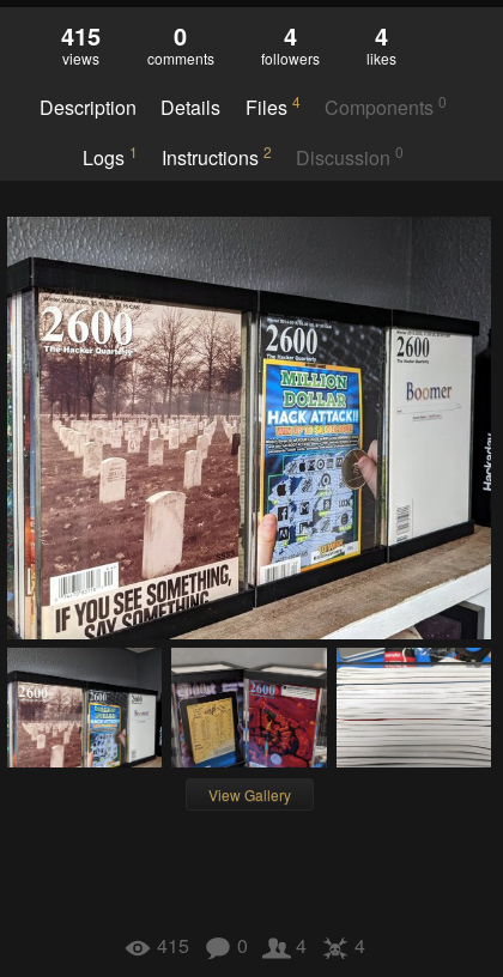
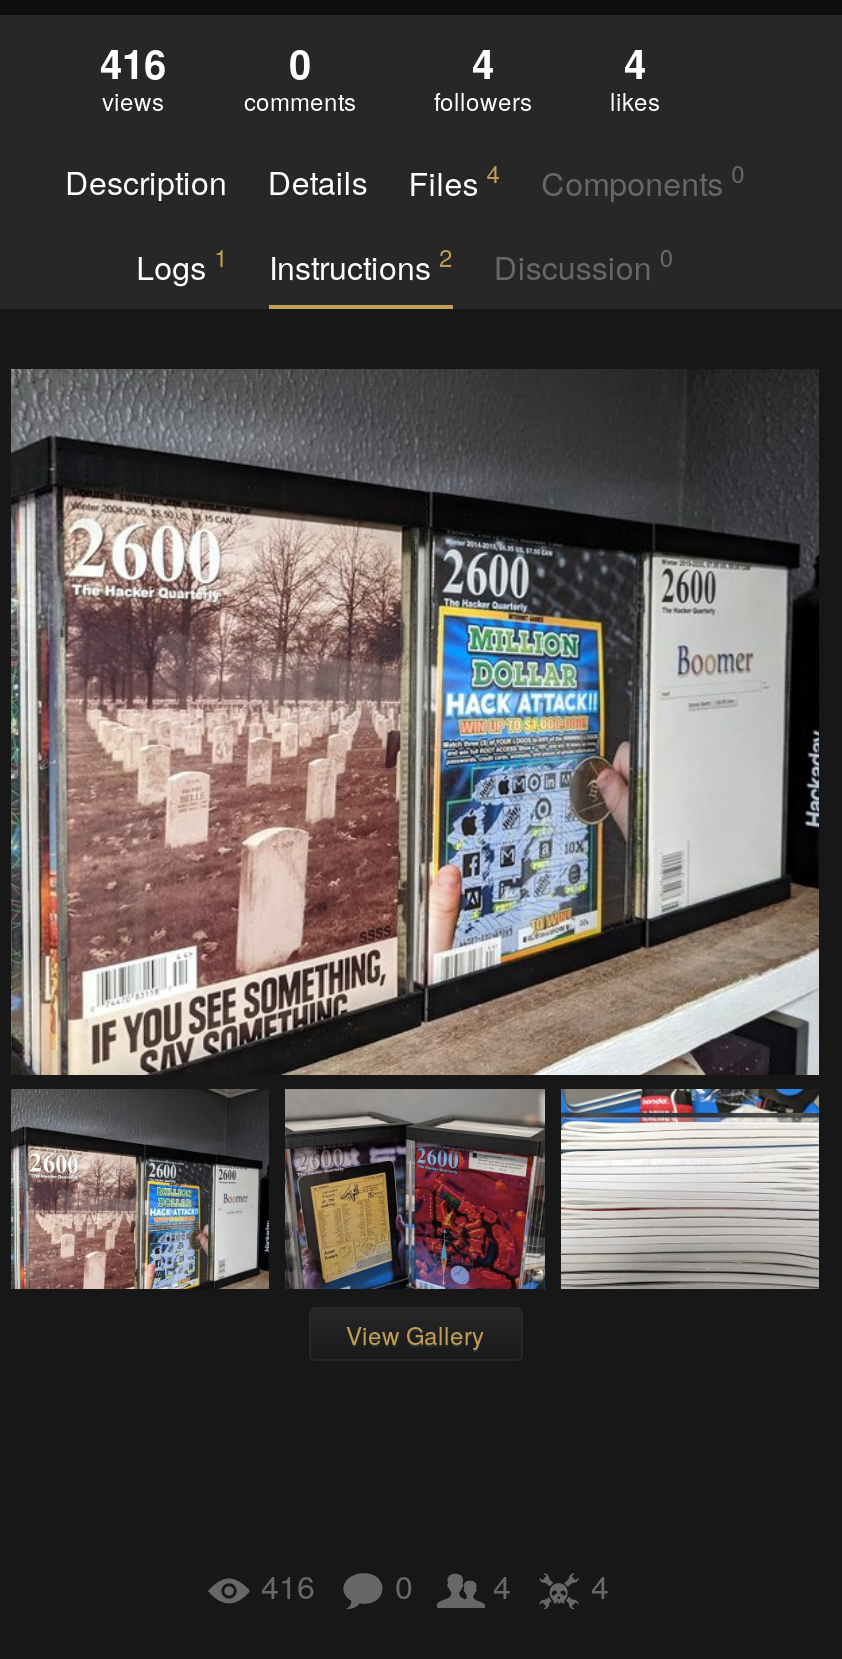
[60,18,100,52] 415 -> [100,33,166,91] 416
[157,931,365,959] 415 0 4 4 -> [261,1562,609,1608] 416 0 4 4

